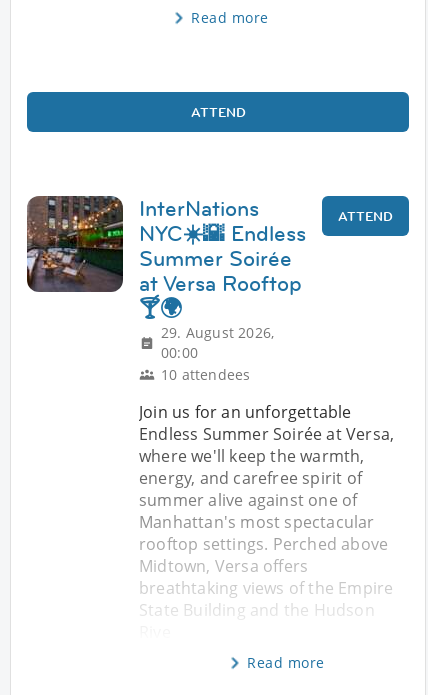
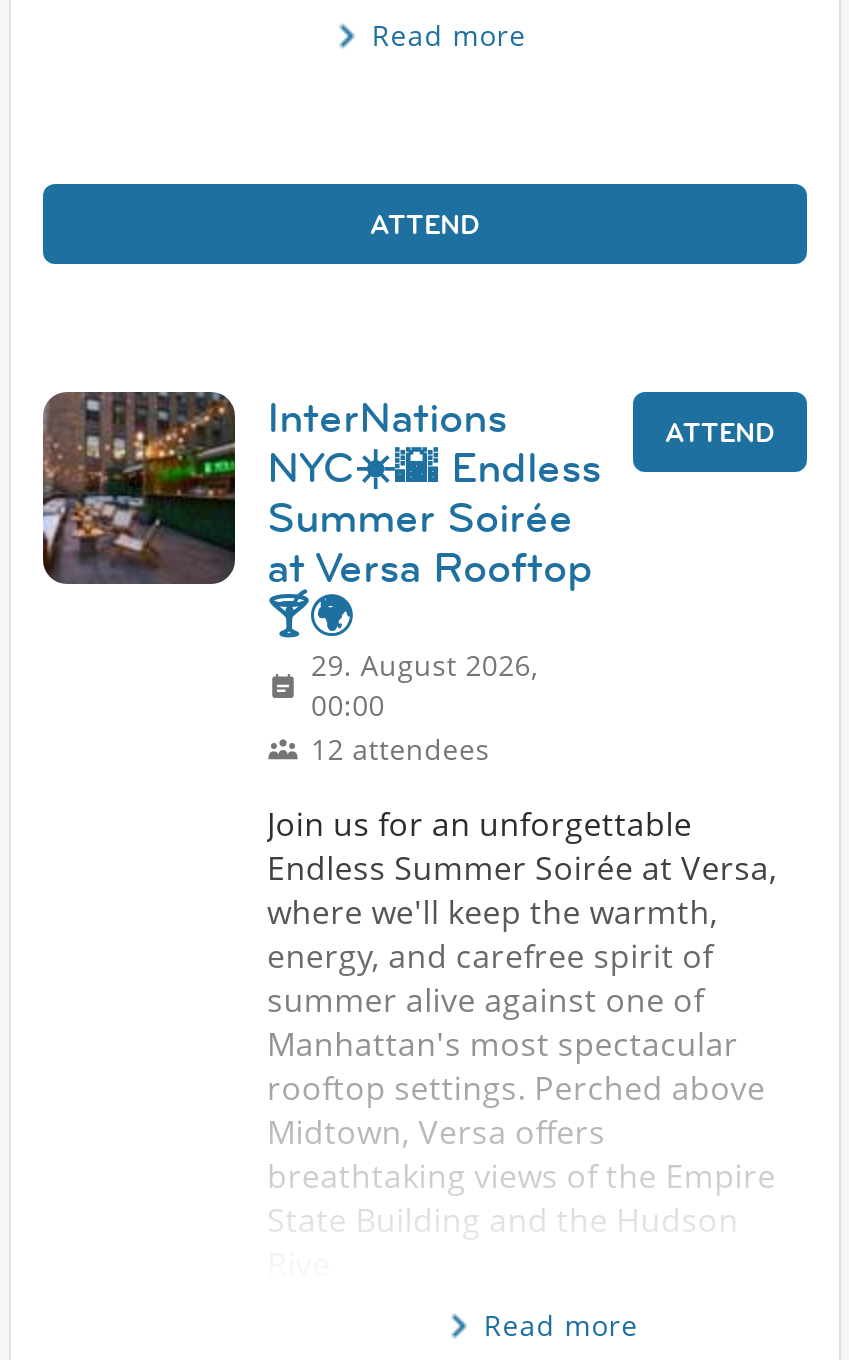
[161,365,250,384] 10 attendees -> [311,730,490,768] 12 attendees

